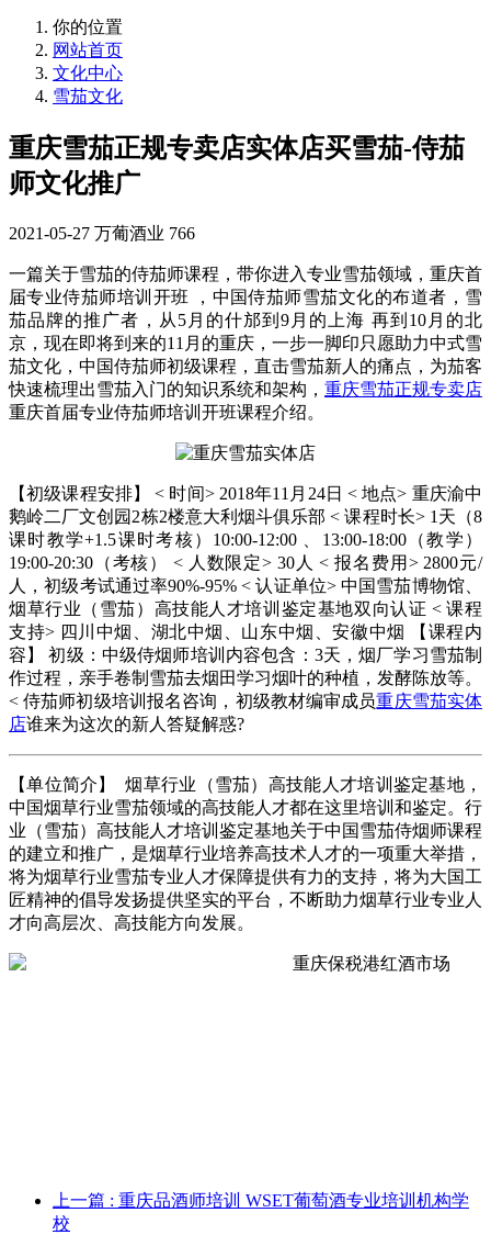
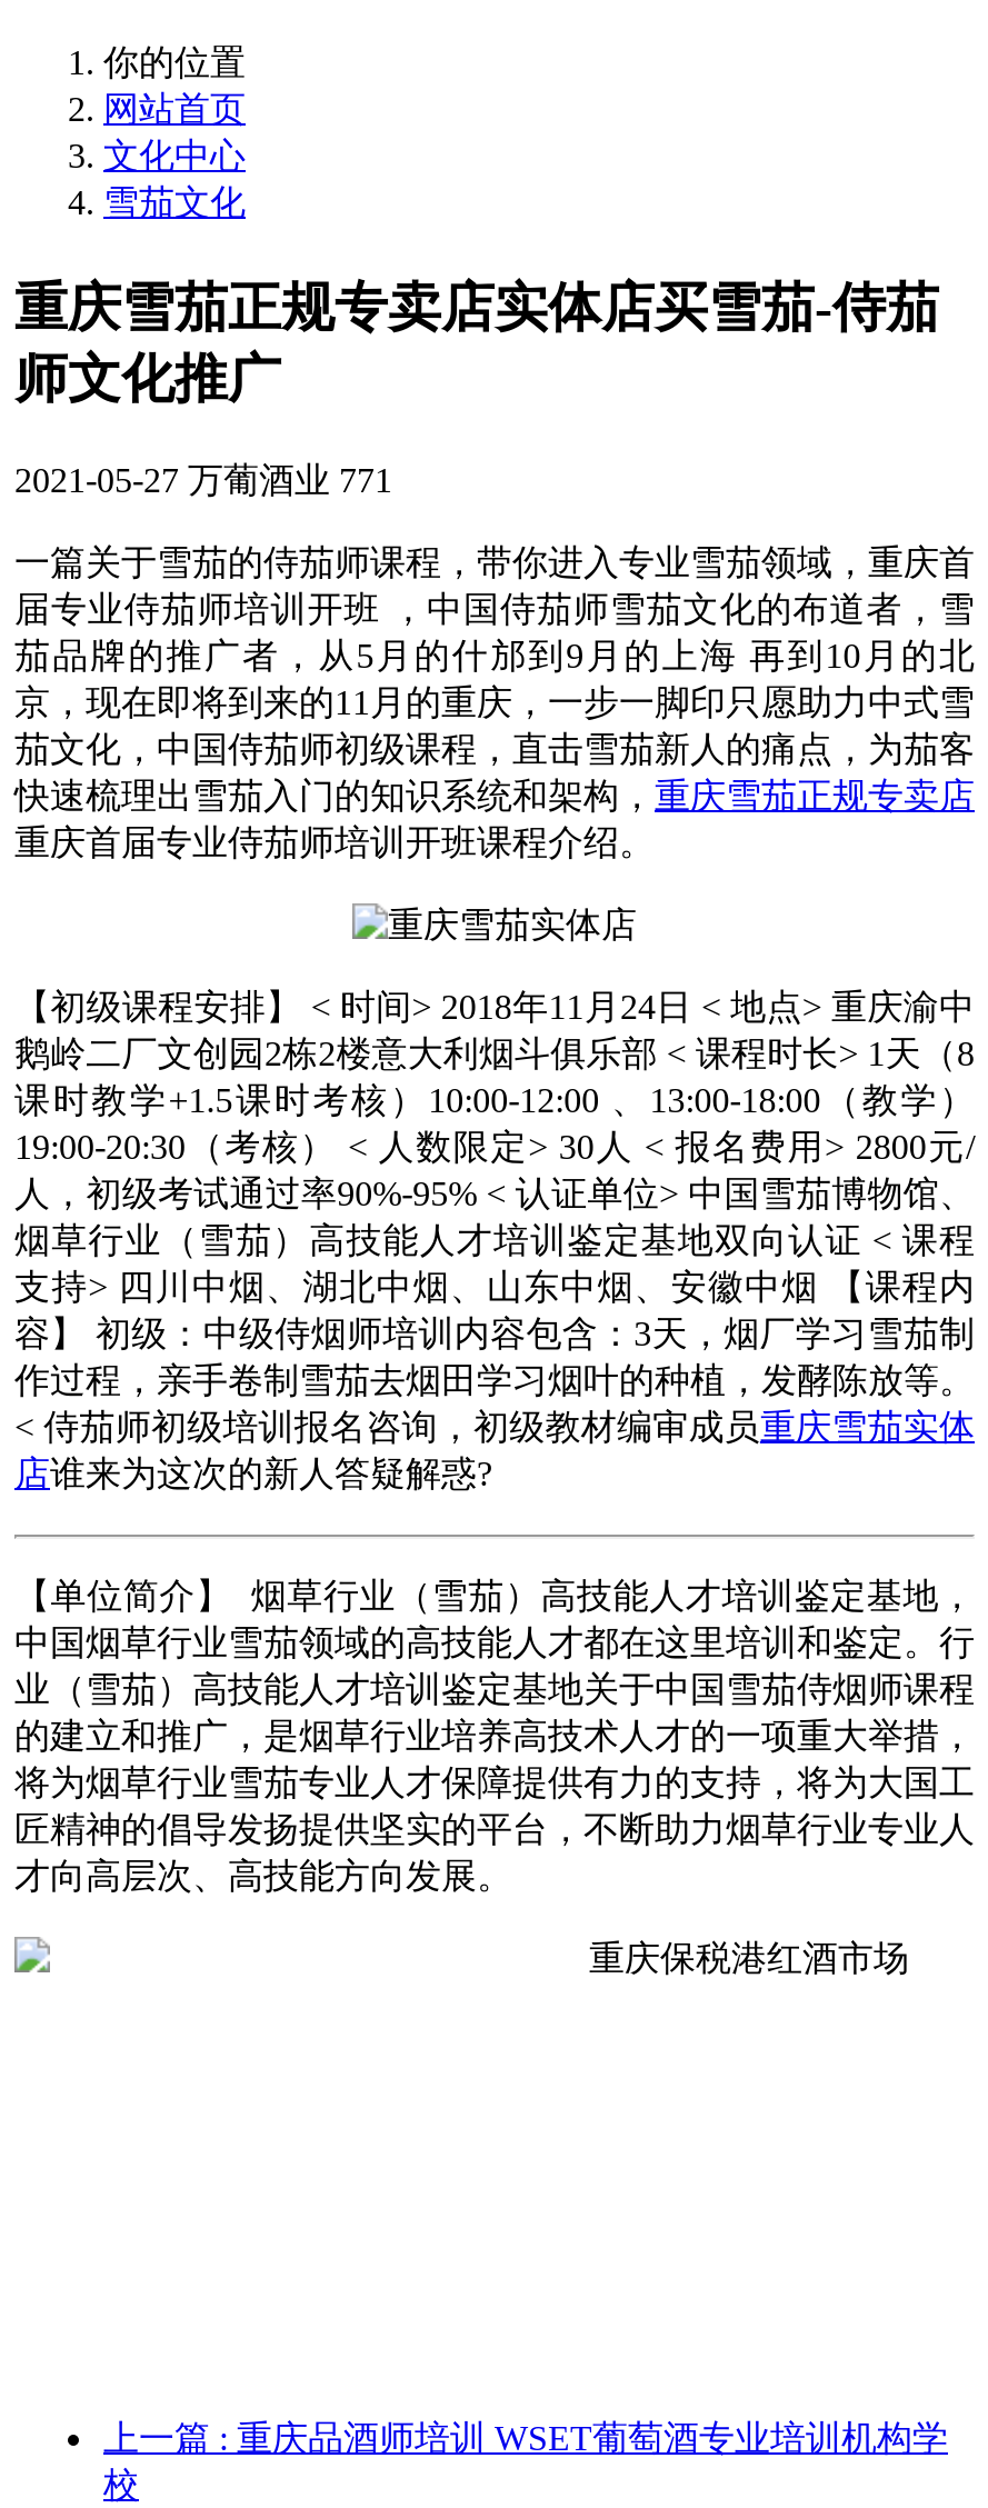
[9,224,195,242] 2021-05-27 万葡酒业 766 -> [14,461,392,498] 2021-05-27 万葡酒业 771

